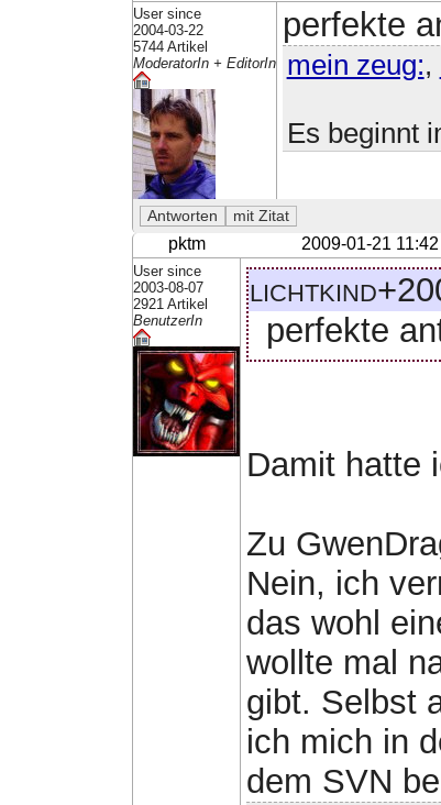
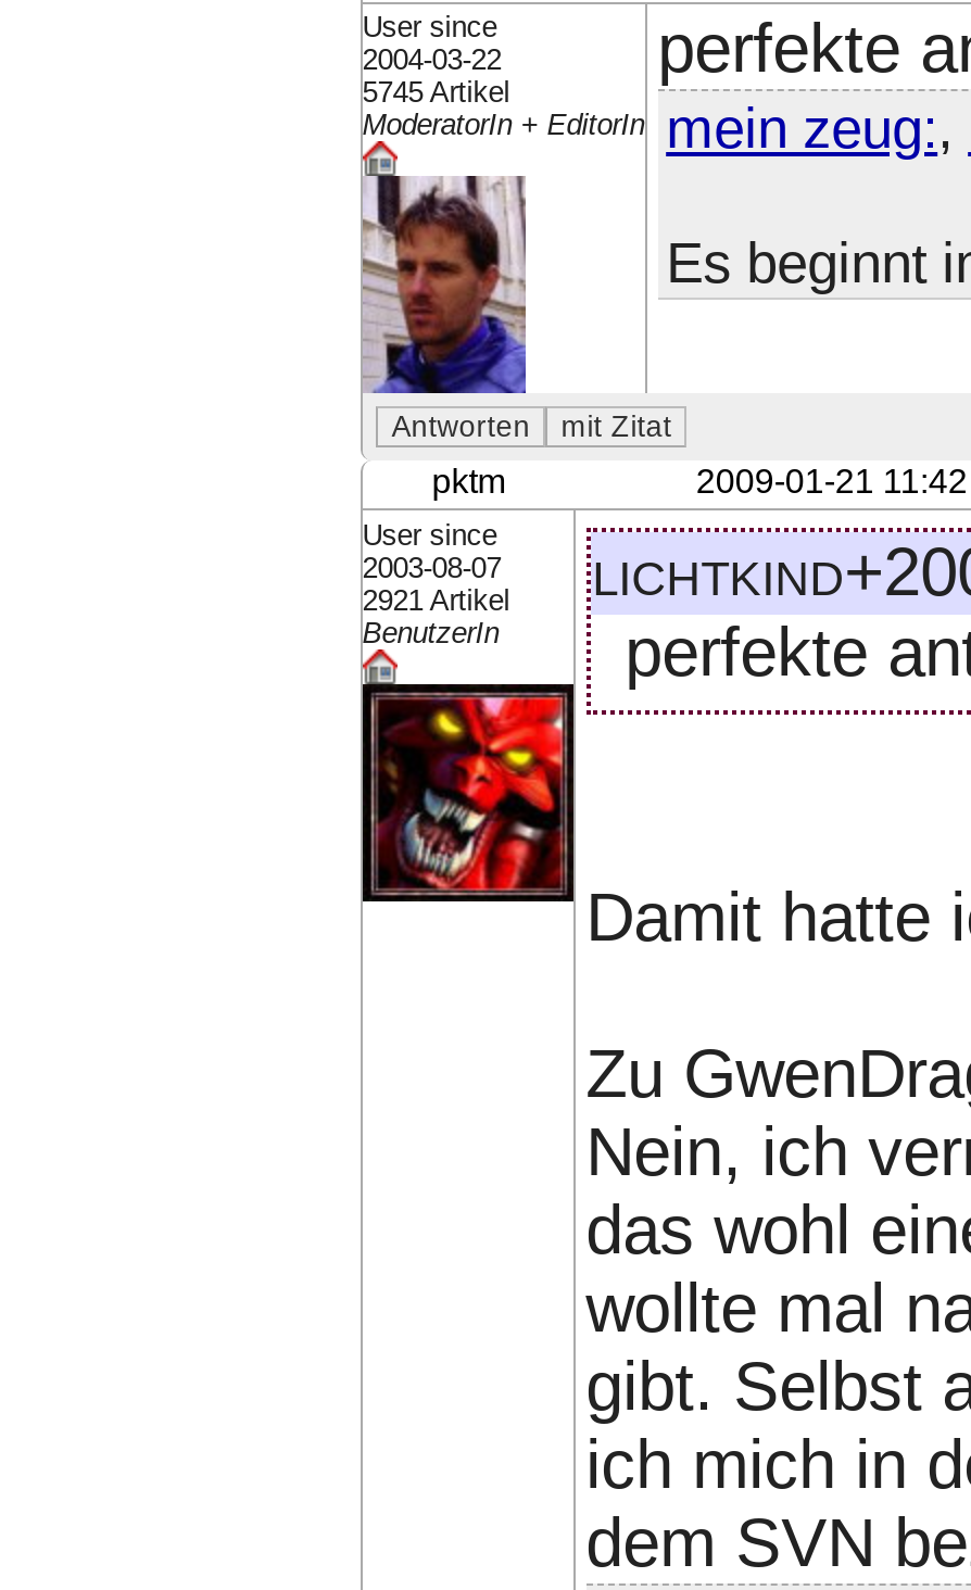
[133,38,208,55] 5744 Artikel -> [362,76,510,108] 5745 Artikel

